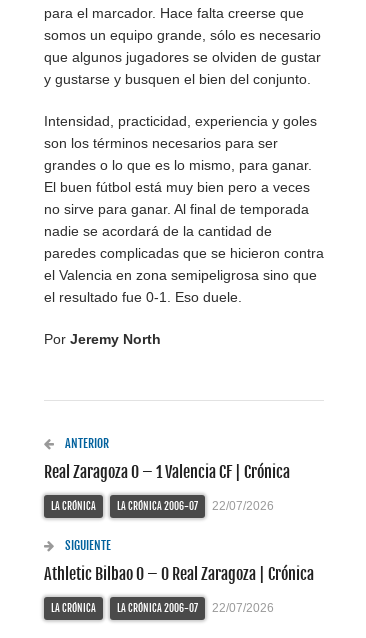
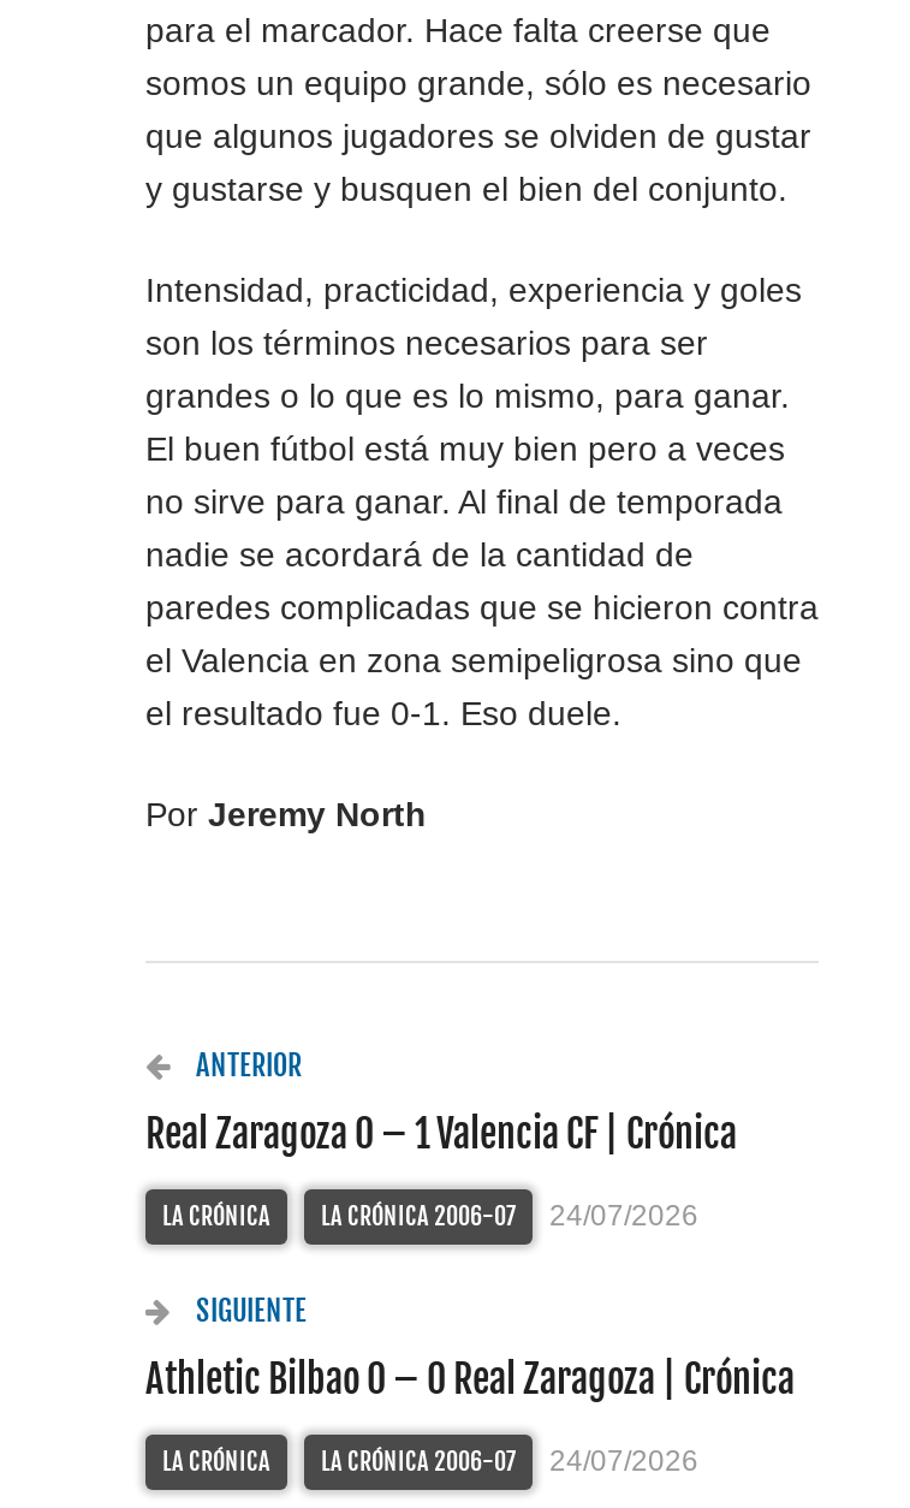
[51,499,274,513] LA CRÓNICA LA CRÓNICA 2006-07 22/07/2026 -> [162,1199,698,1233] LA CRÓNICA LA CRÓNICA 2006-07 24/07/2026
[51,601,274,615] LA CRÓNICA LA CRÓNICA 2006-07 22/07/2026 -> [162,1444,698,1478] LA CRÓNICA LA CRÓNICA 2006-07 24/07/2026

